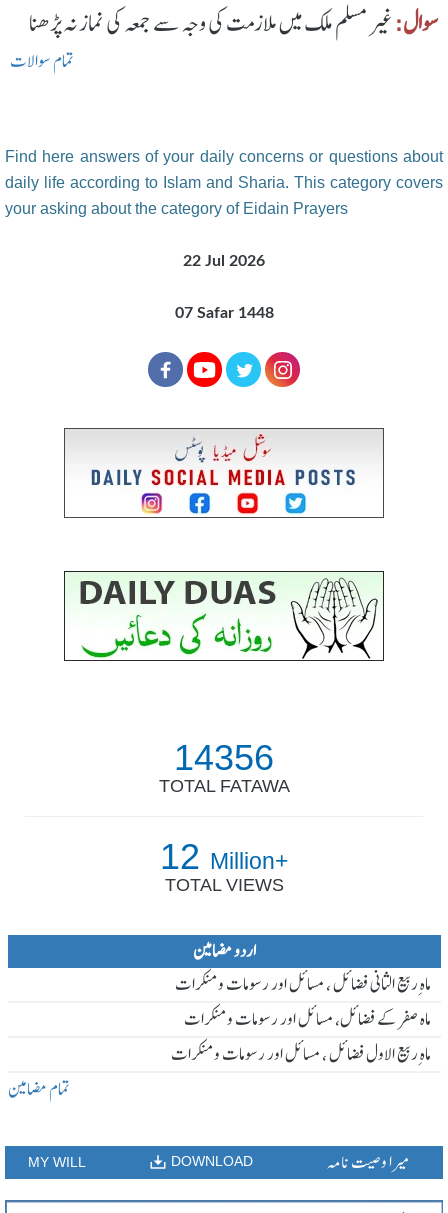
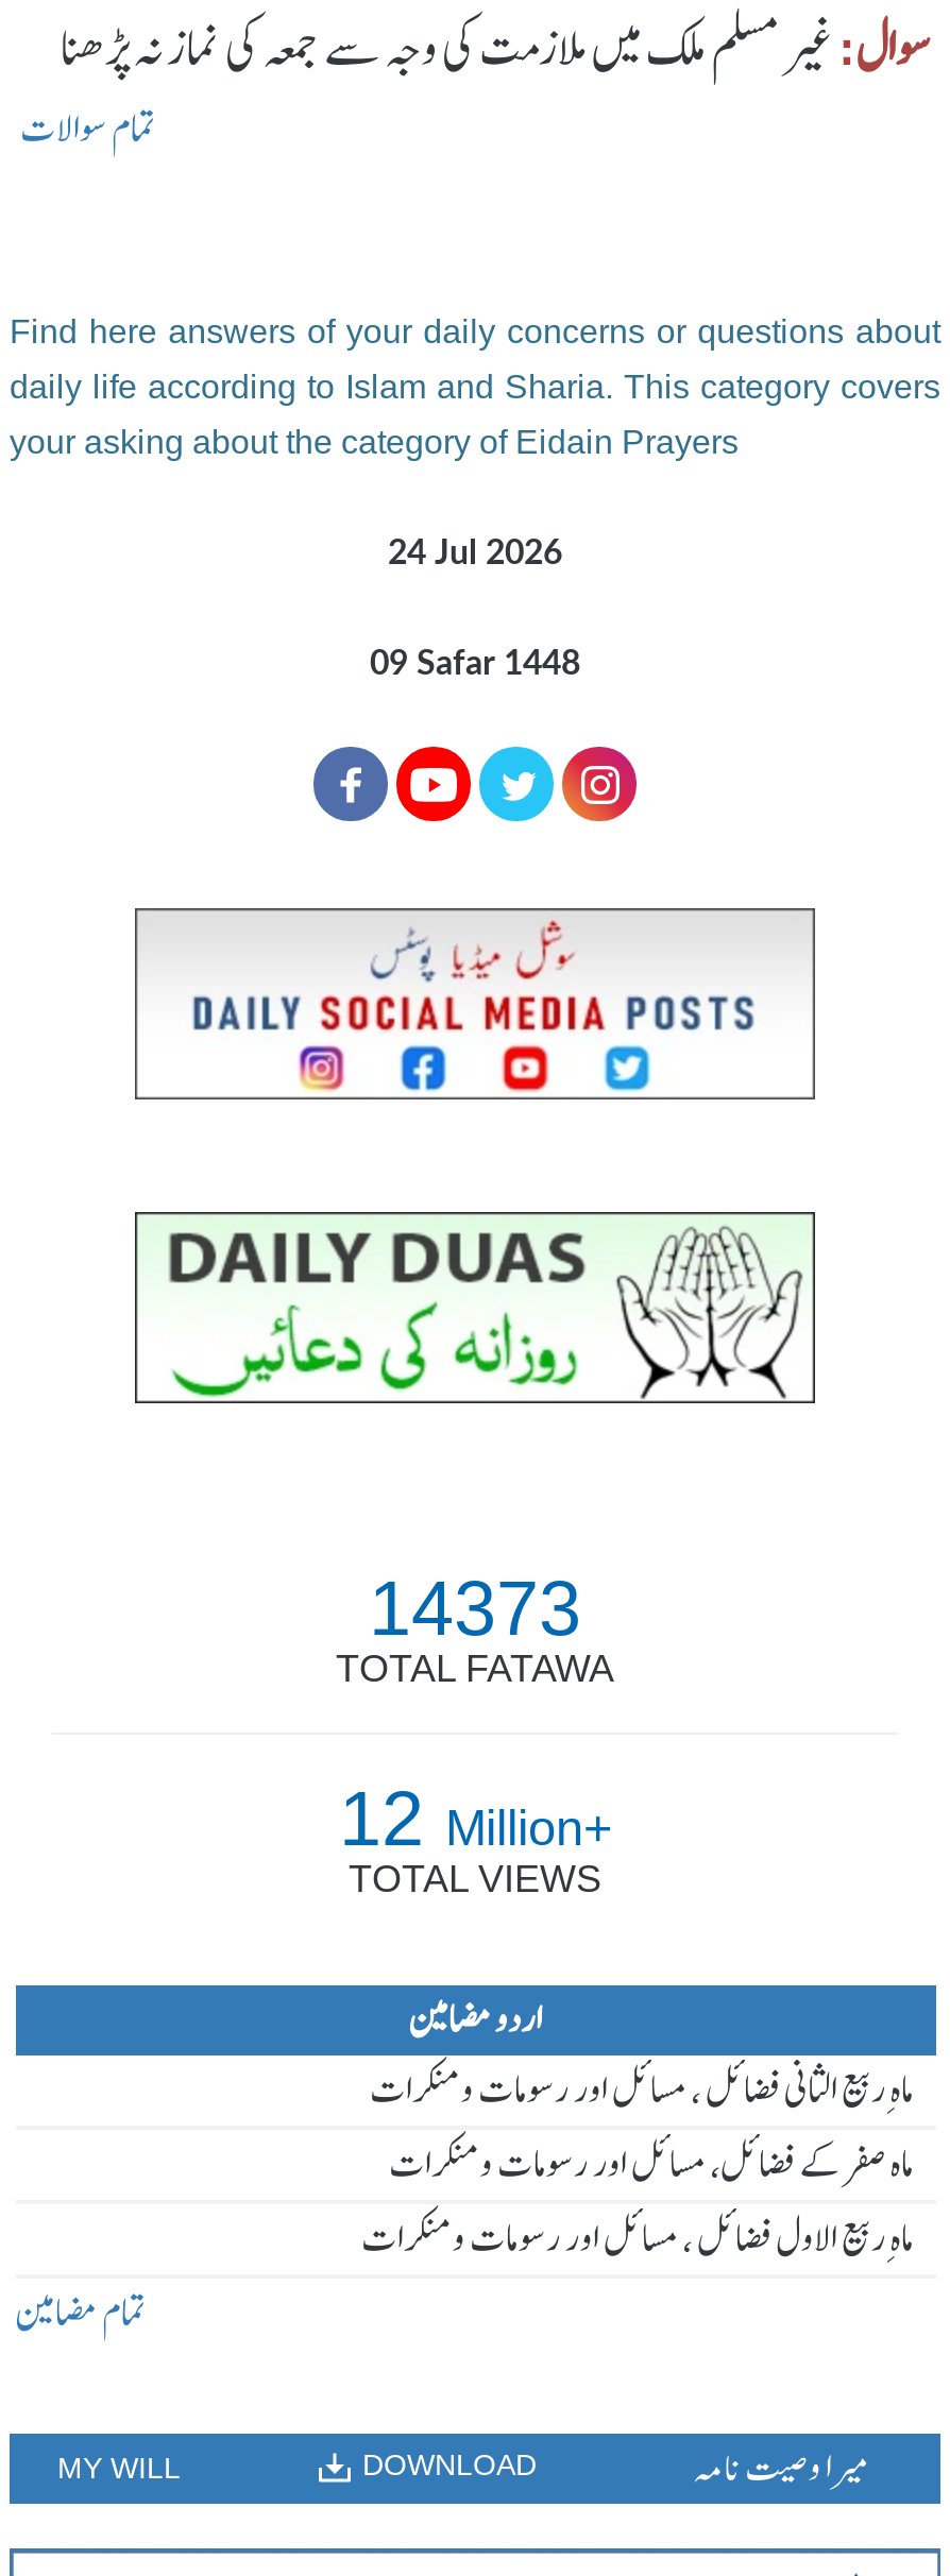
[183,253,265,269] 22 Jul 2026 -> [388,536,562,570] 24 Jul 2026
[174,305,273,321] 07 Safar 1448 -> [370,647,580,681] 09 Safar 1448
[174,737,274,778] 14356 -> [369,1566,581,1653] 14373

